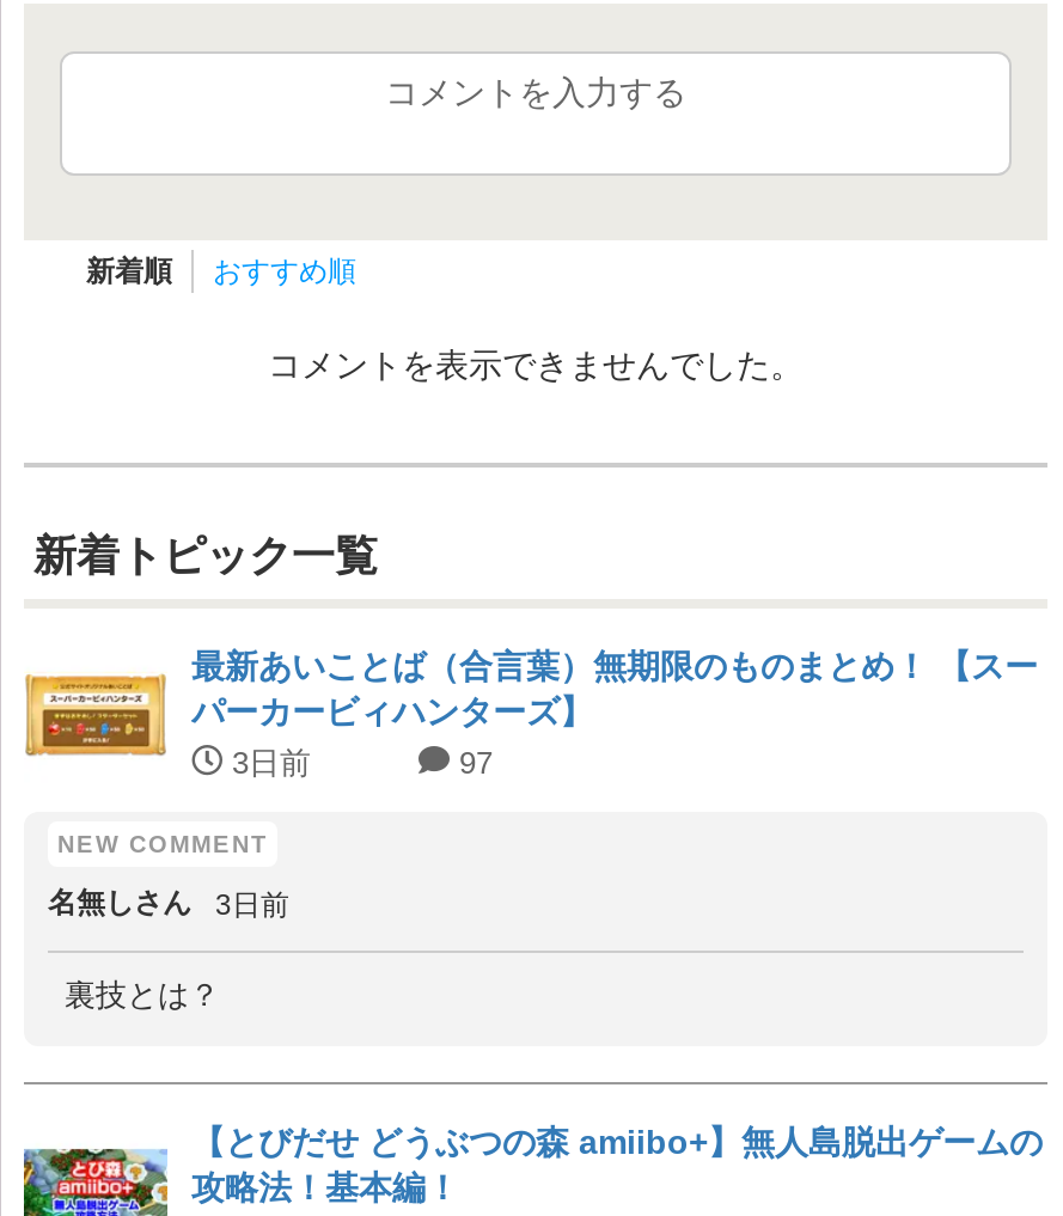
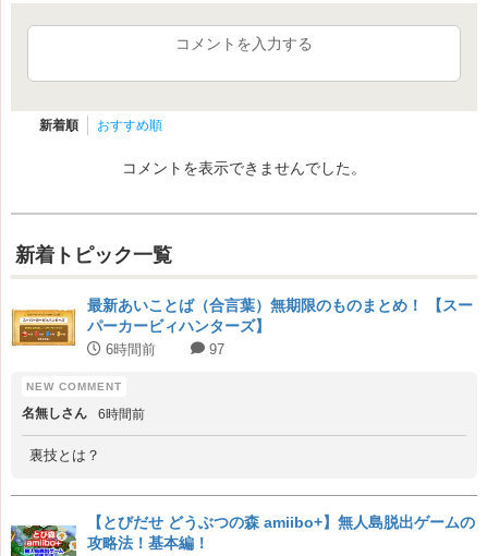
[222,745,311,781] 3日前 -> [101,341,156,358] 6時間前
[48,886,289,922] 名無しさん 3日前 -> [22,406,145,422] 名無しさん 6時間前

